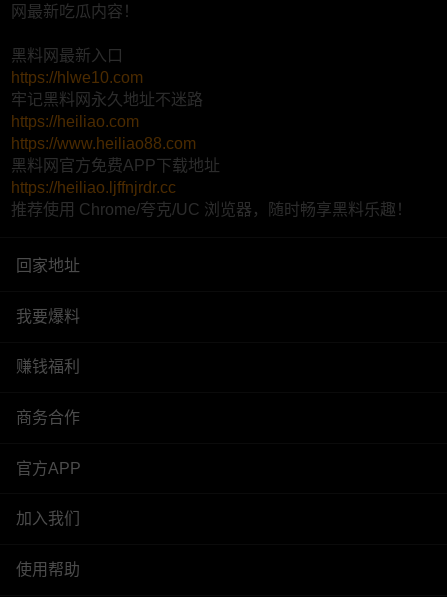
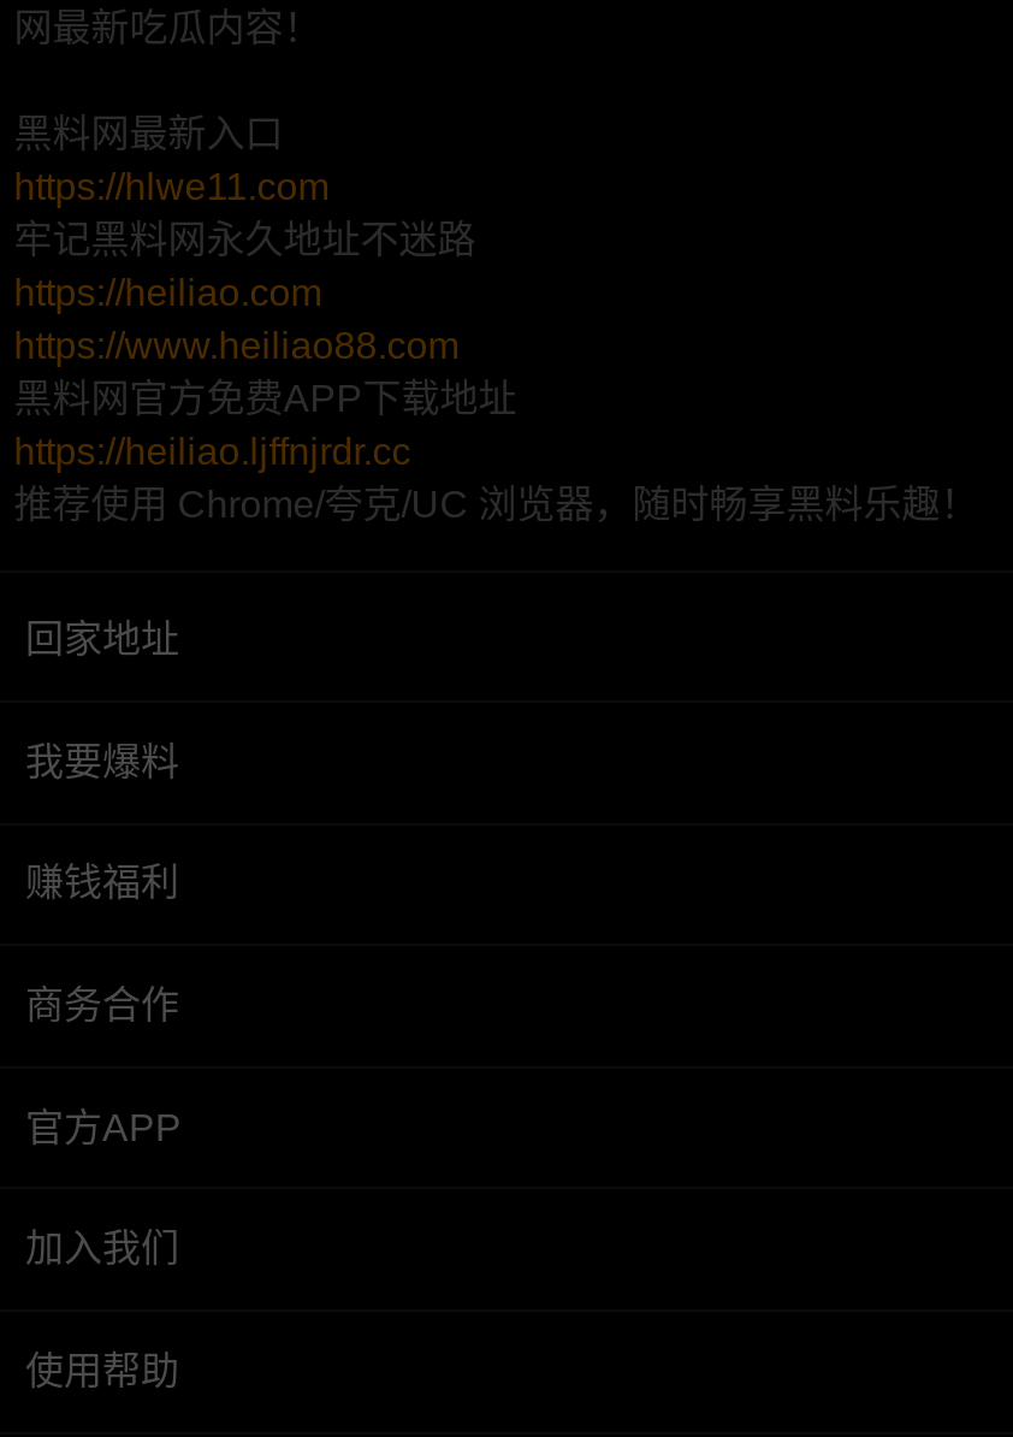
[11,69,143,86] https://hlwe10.com -> [14,167,329,208] https://hlwe11.com

